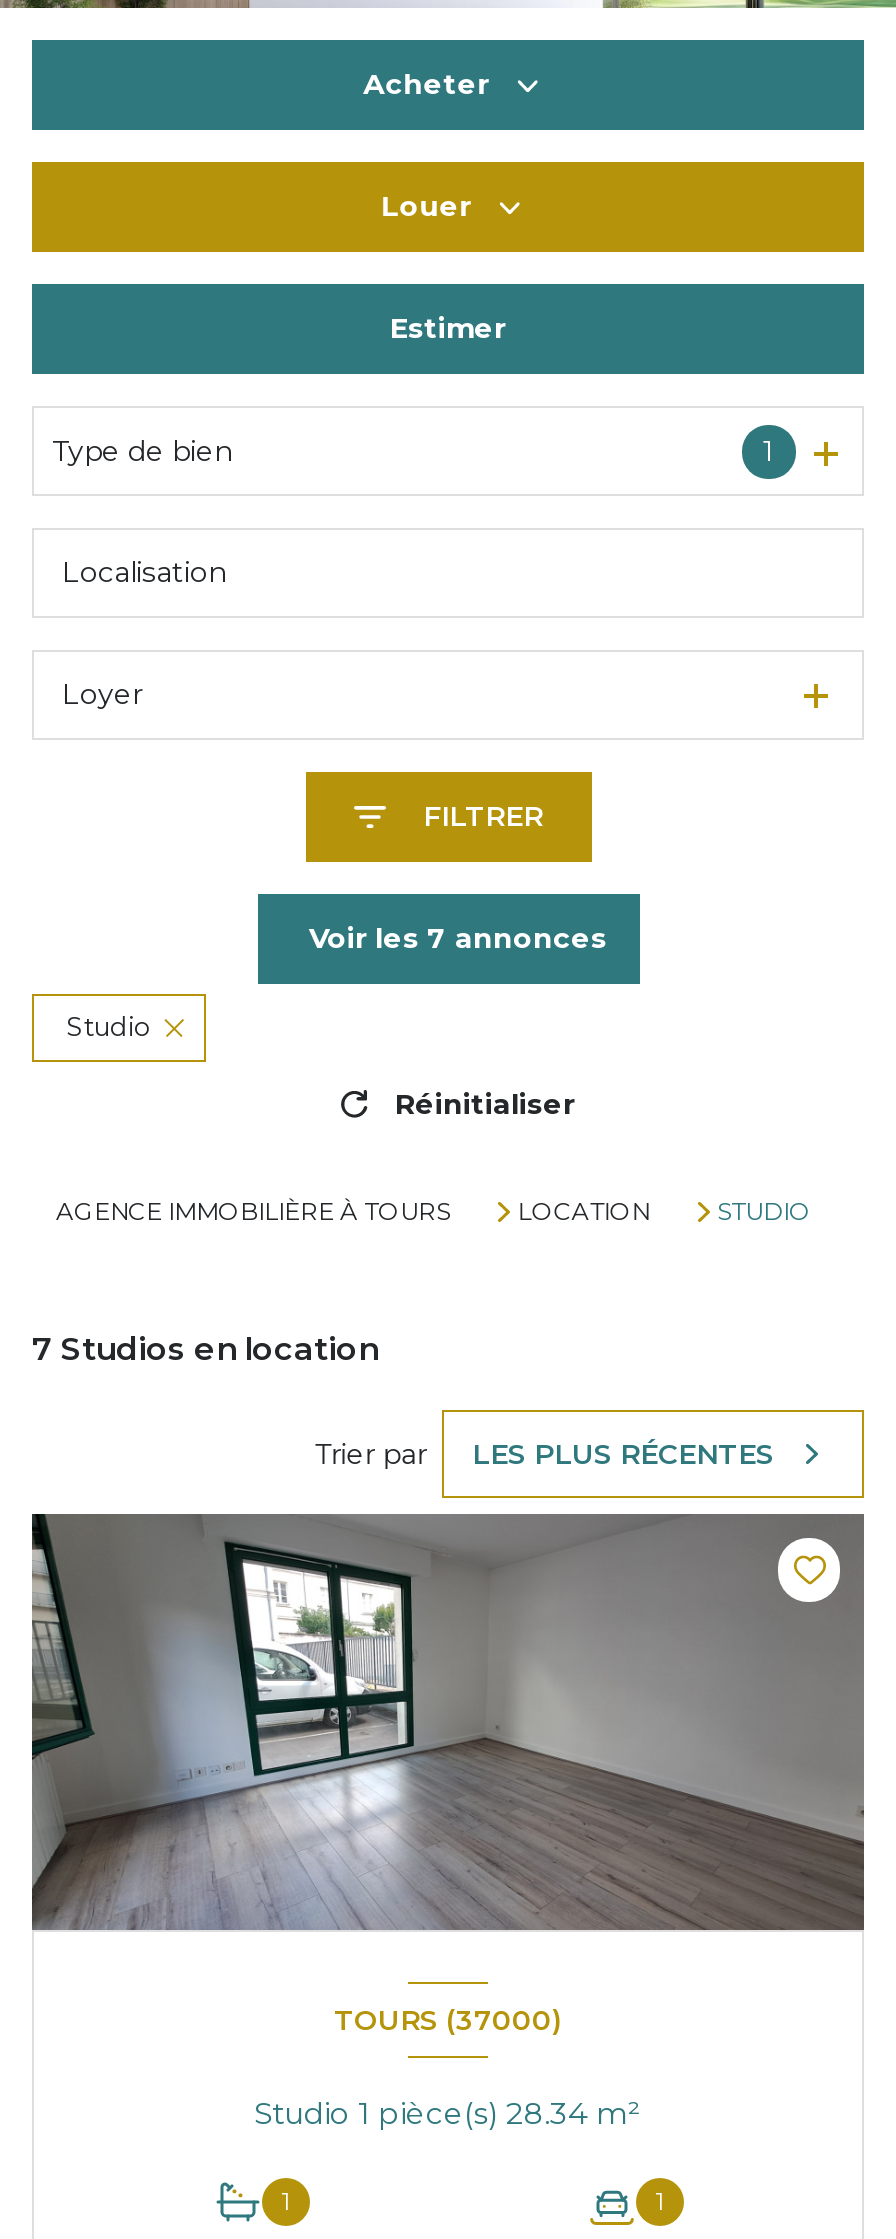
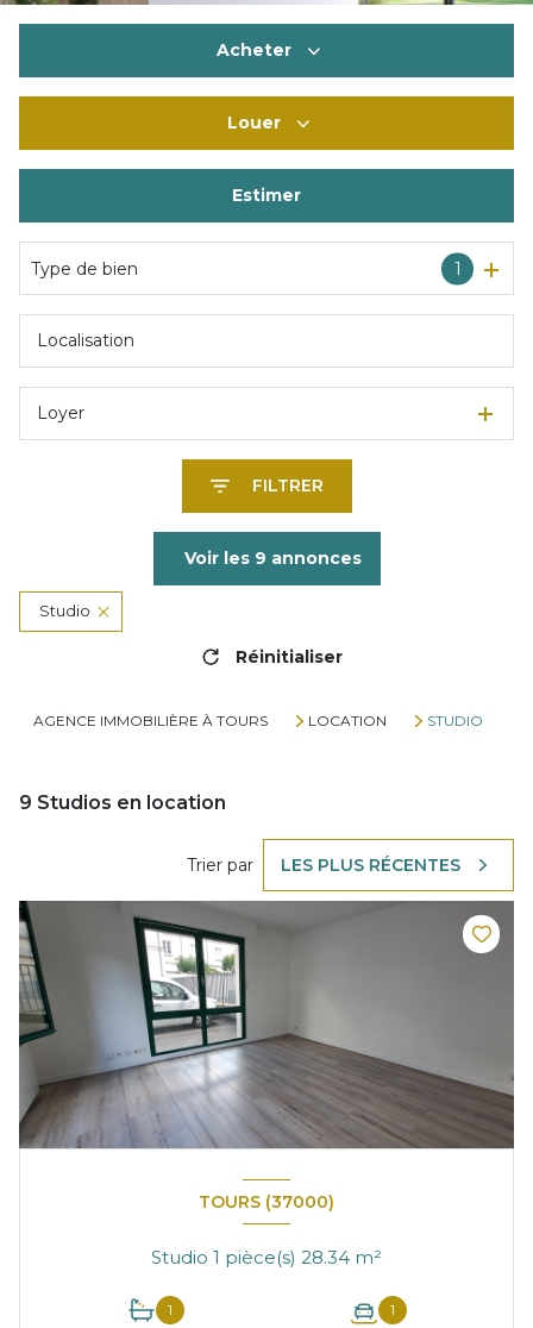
[309,920,607,956] Voir les 7 annonces -> [184,547,361,569] Voir les 9 annonces
[32,1329,378,1367] 7 Studios en location -> [19,791,226,814] 9 Studios en location

